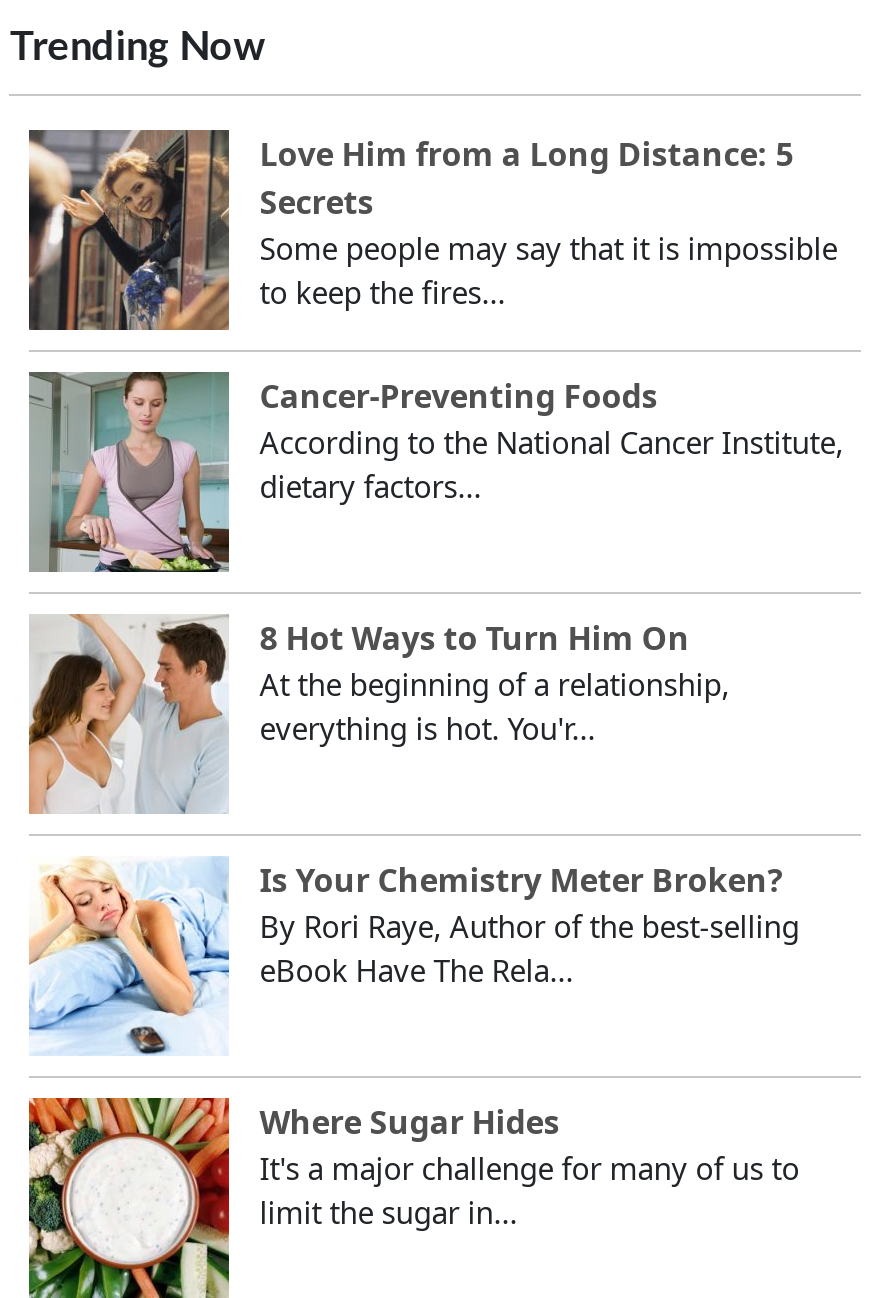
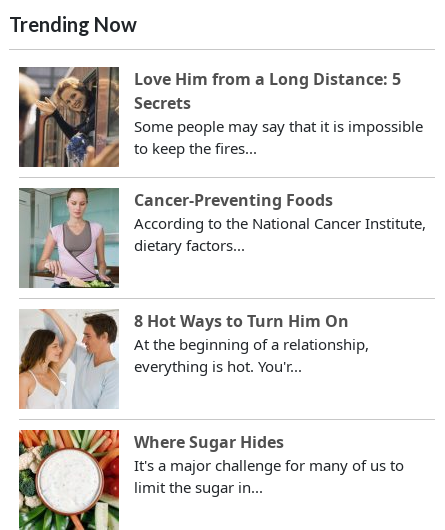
[29,858,799,1056] [image] | Is Your Chemistry Meter Broken? | By Rori Raye, Author of the best-selling | eBook Have The Rela... -> none

